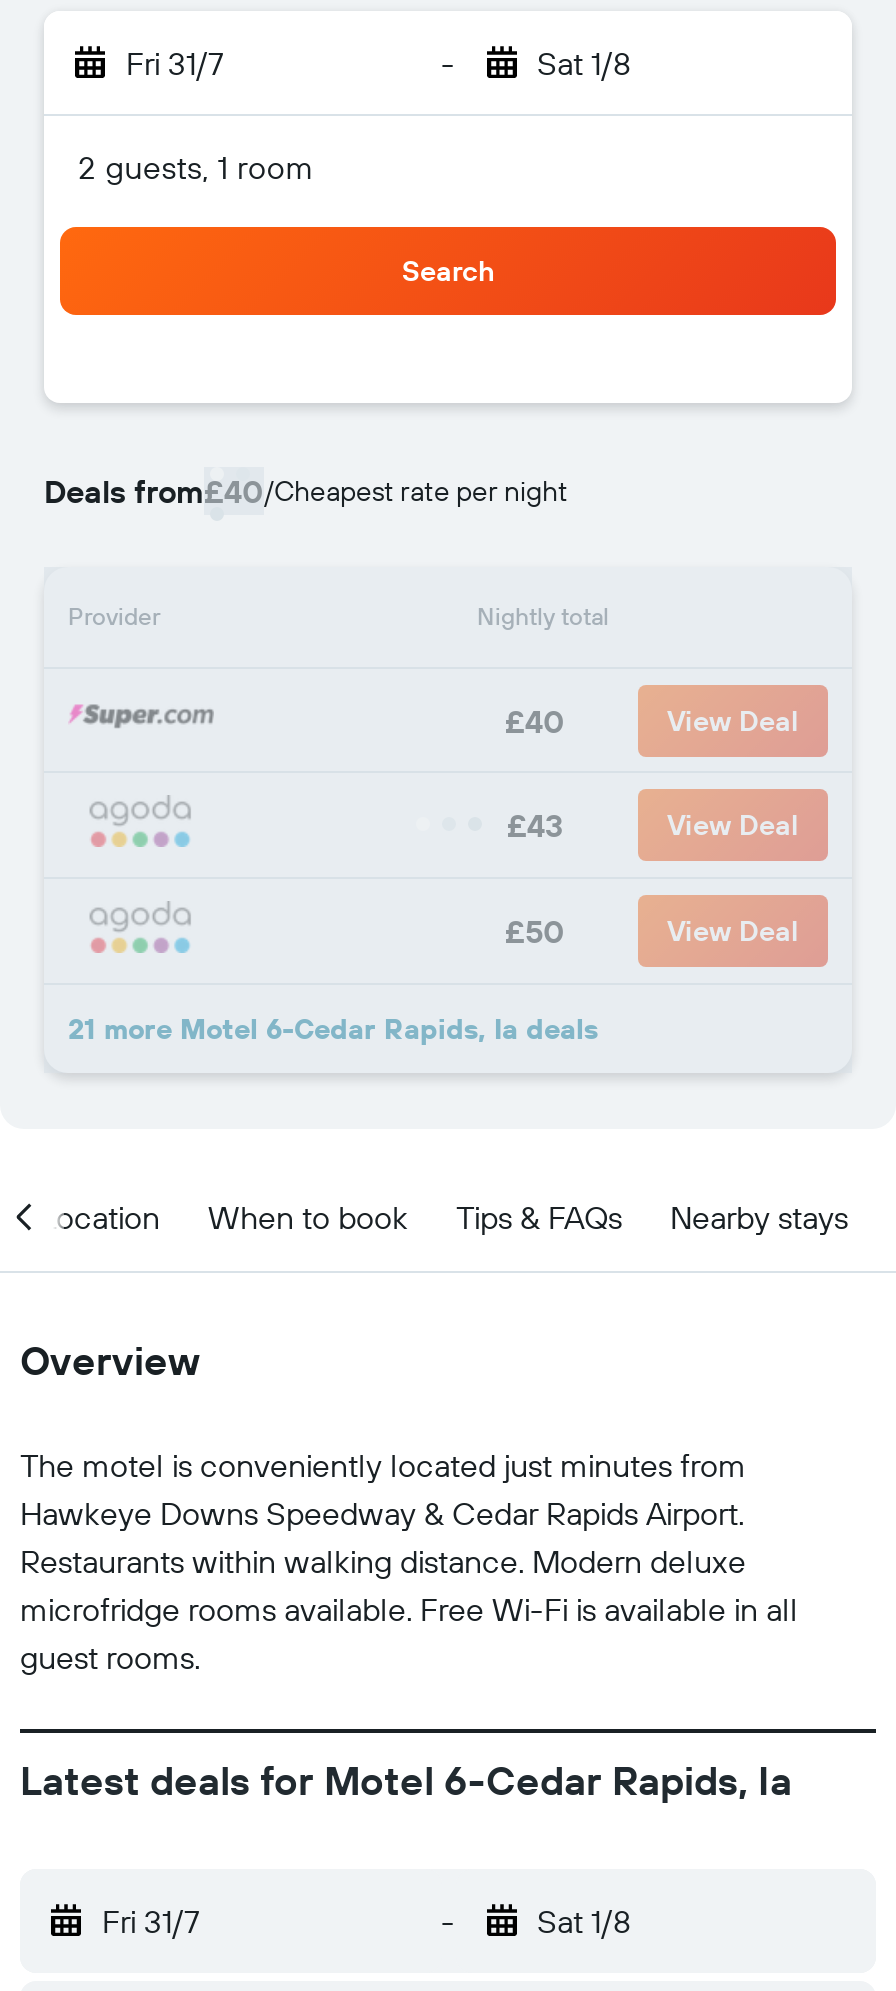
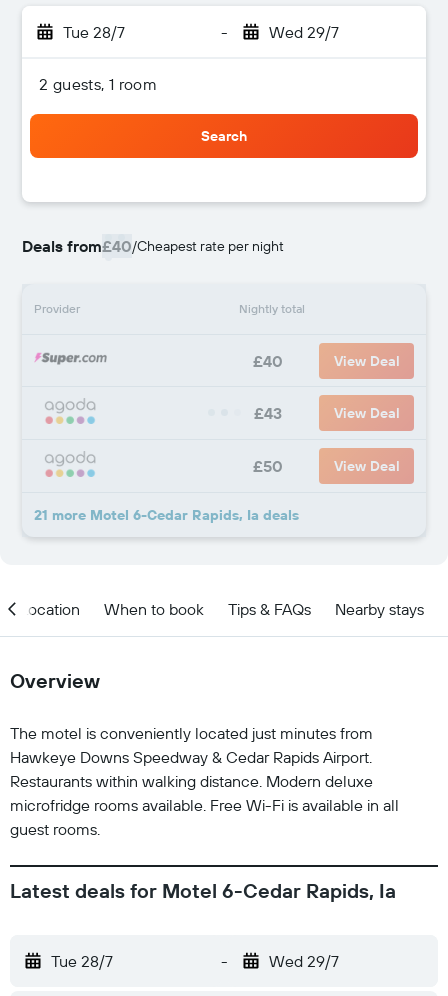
[126,43,224,83] Fri 31/7 -> [63,22,125,42] Tue 28/7
[537,43,631,83] Sat 1/8 -> [268,22,338,42] Wed 29/7
[102,1901,200,1941] Fri 31/7 -> [51,951,113,971] Tue 28/7
[537,1901,631,1941] Sat 1/8 -> [268,951,338,971] Wed 29/7

